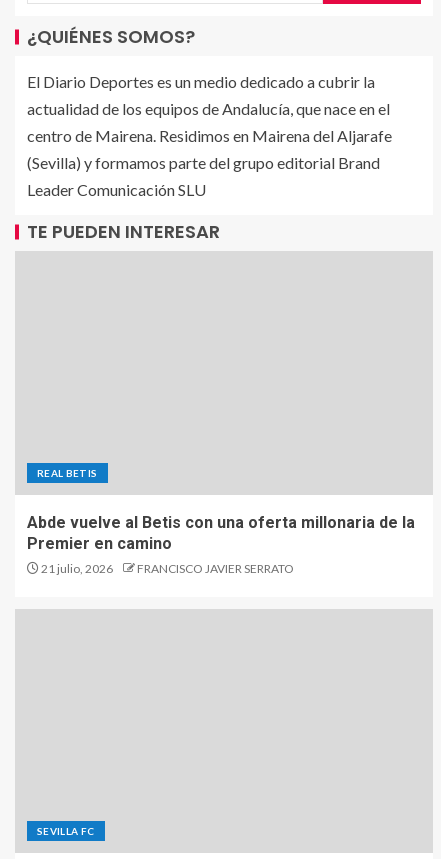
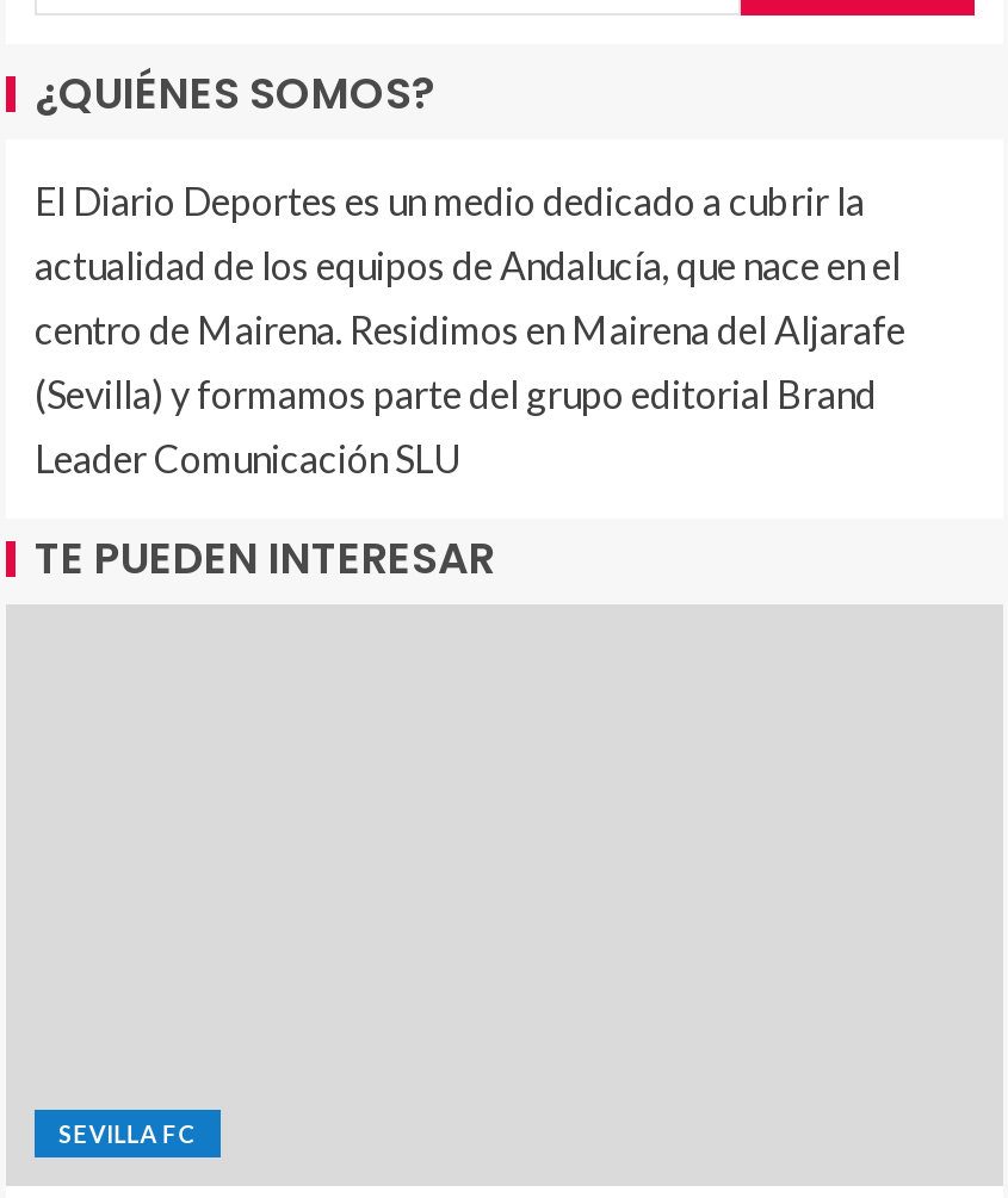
[27,467,415,576] REAL BETIS | Abde vuelve al Betis con una oferta millonaria de la | Premier en camino | 21 julio, 2026 | FRANCISCO JAVIER SERRATO -> none

